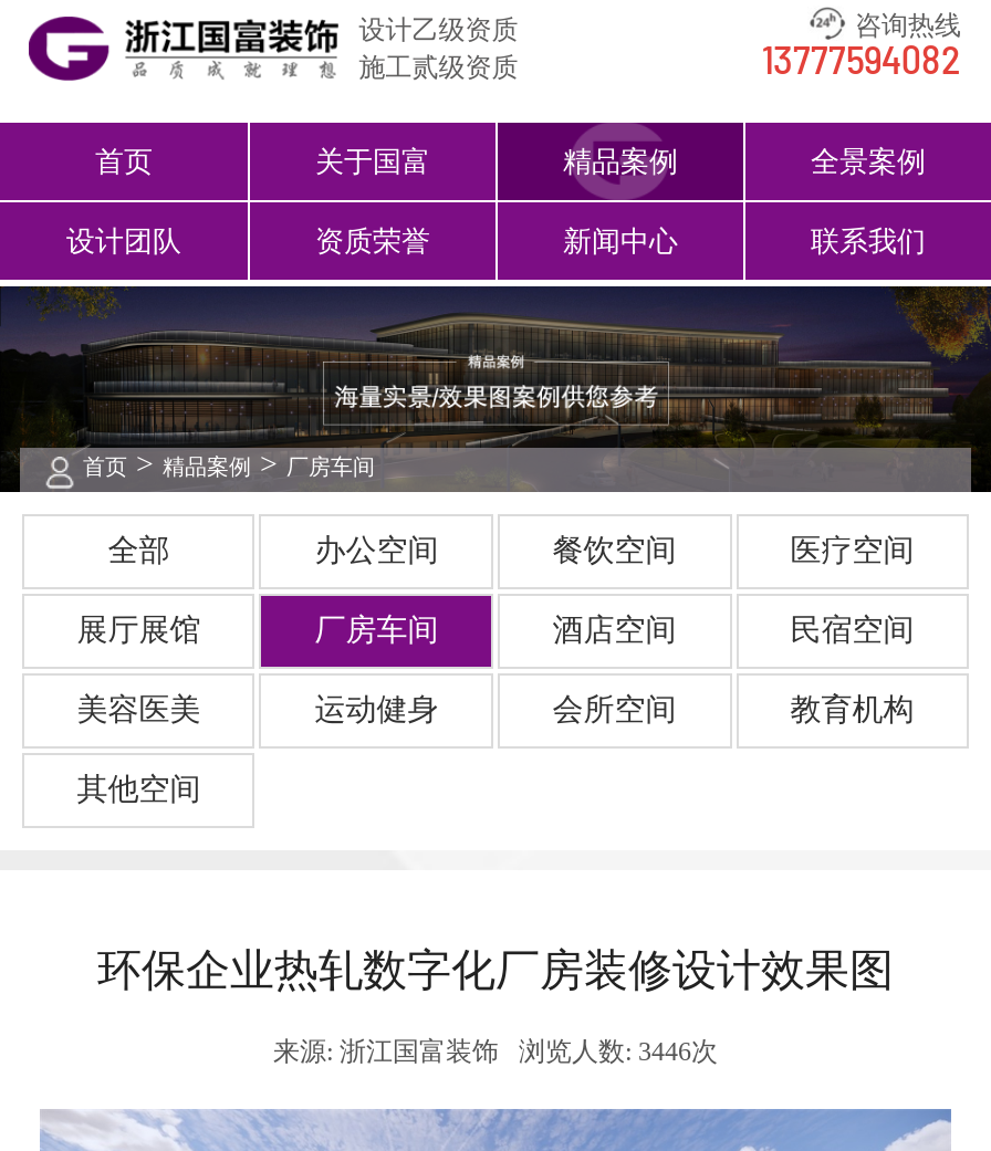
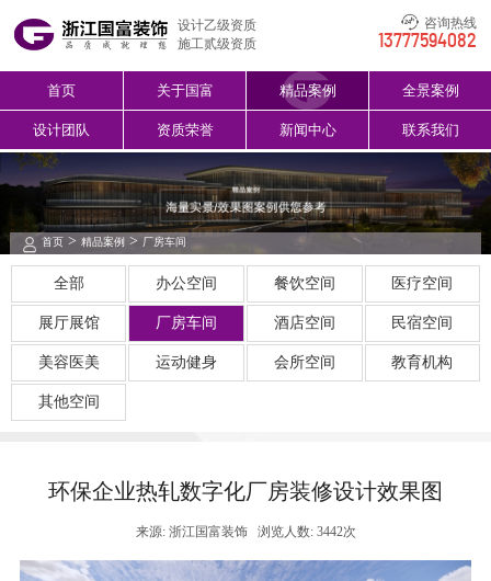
[273,1036,718,1067] 来源: 浙江国富装饰 浏览人数: 3446次 -> [135,524,356,539] 来源: 浙江国富装饰 浏览人数: 3442次

